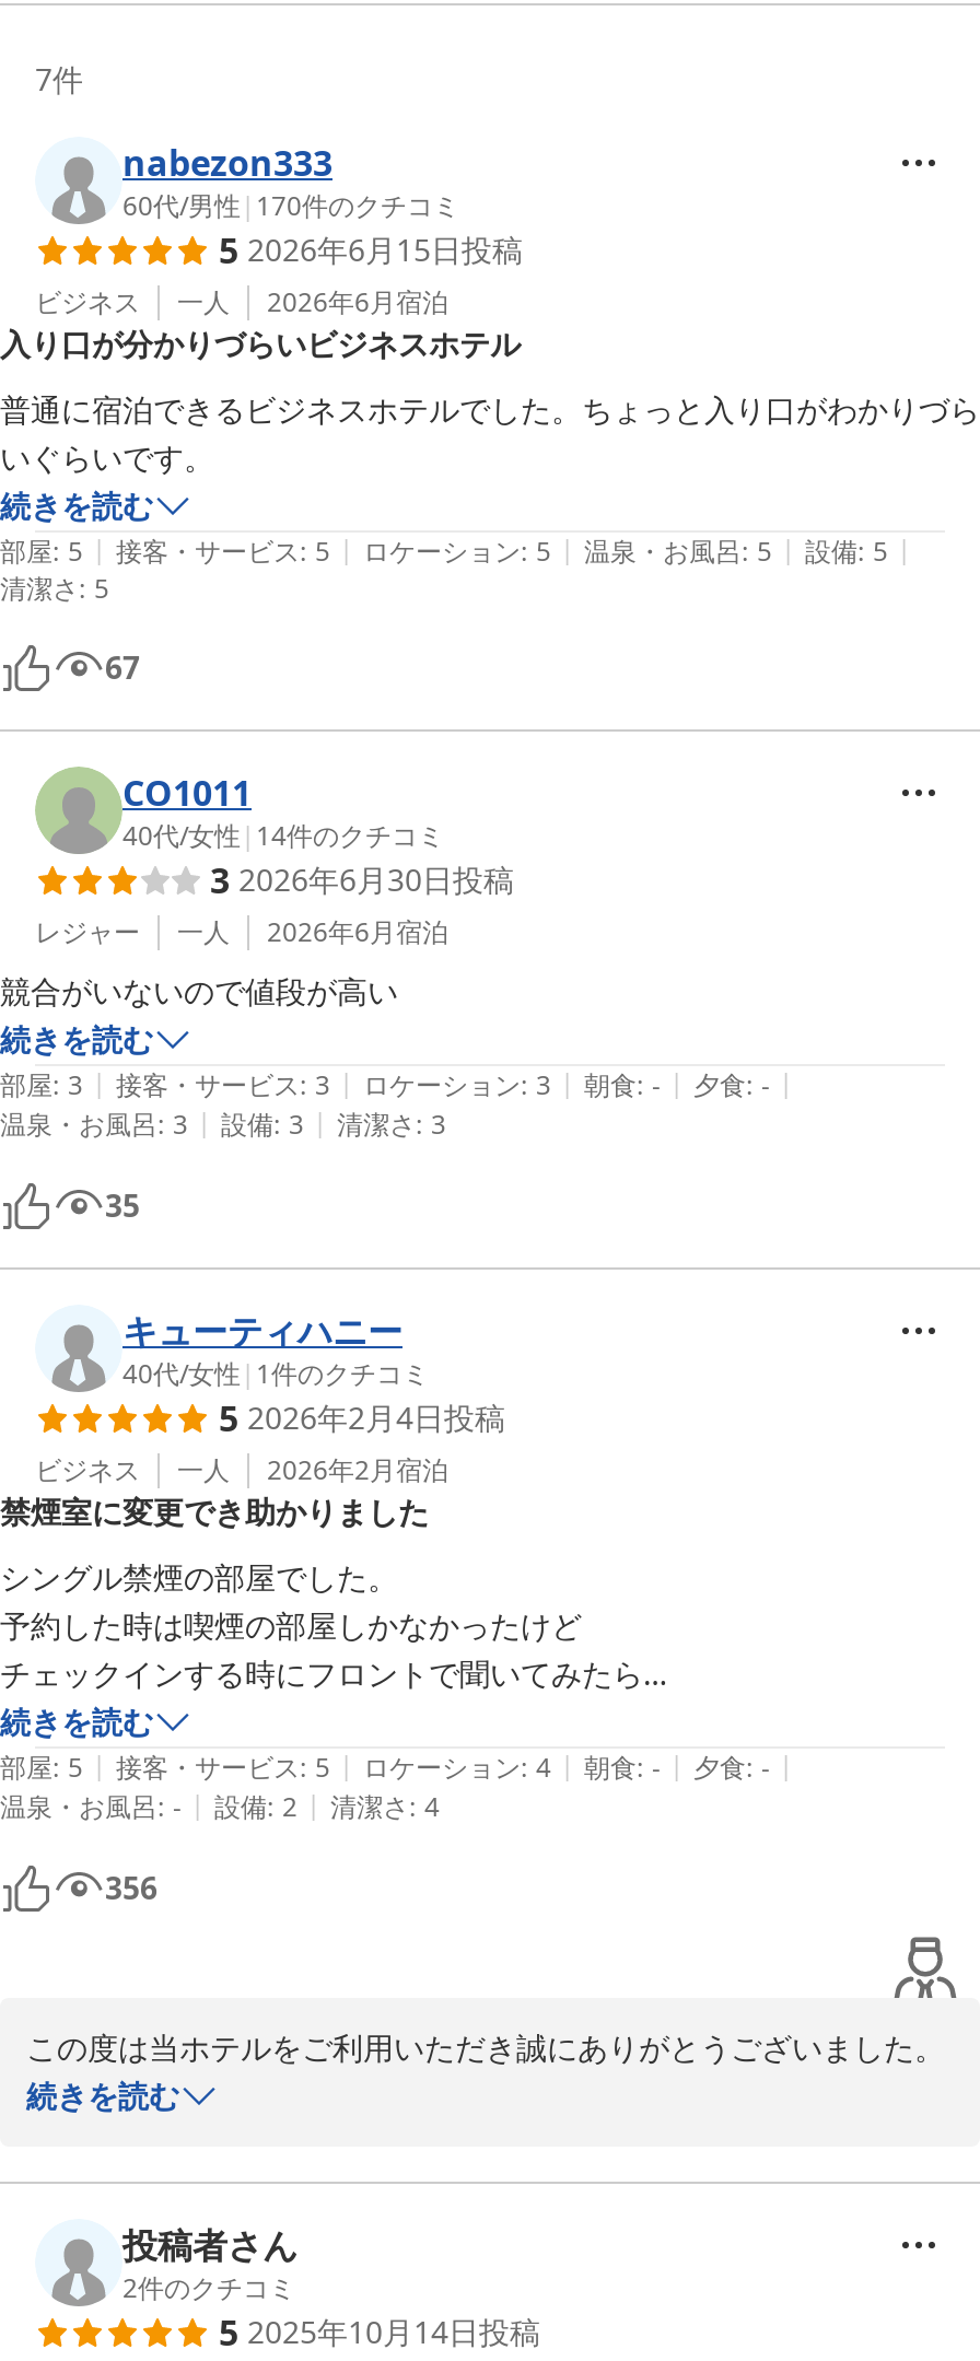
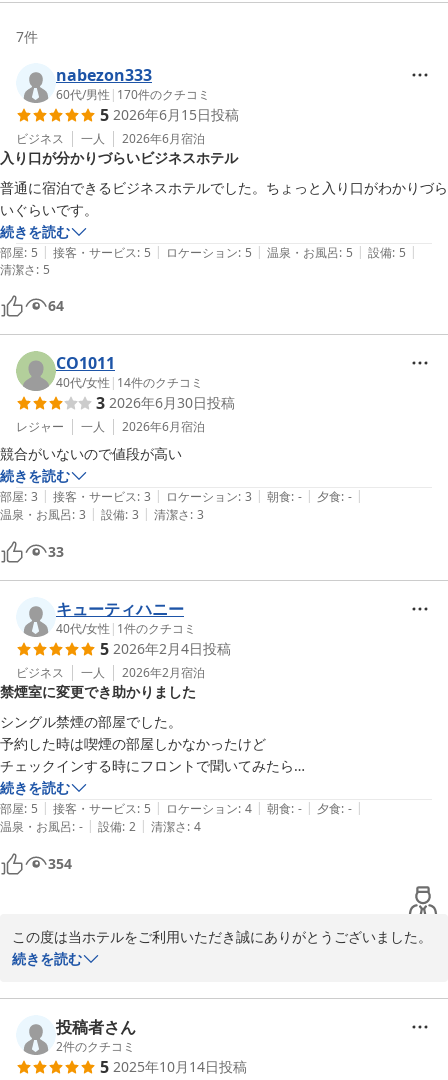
[105,646,140,688] 67 -> [48,296,64,315] 64
[105,1184,140,1226] 35 -> [48,542,64,561] 33
[105,1867,157,1908] 356 -> [48,854,72,873] 354

